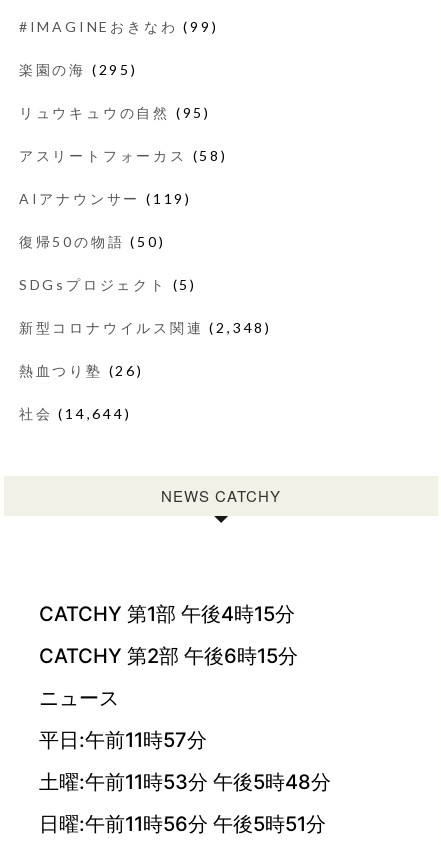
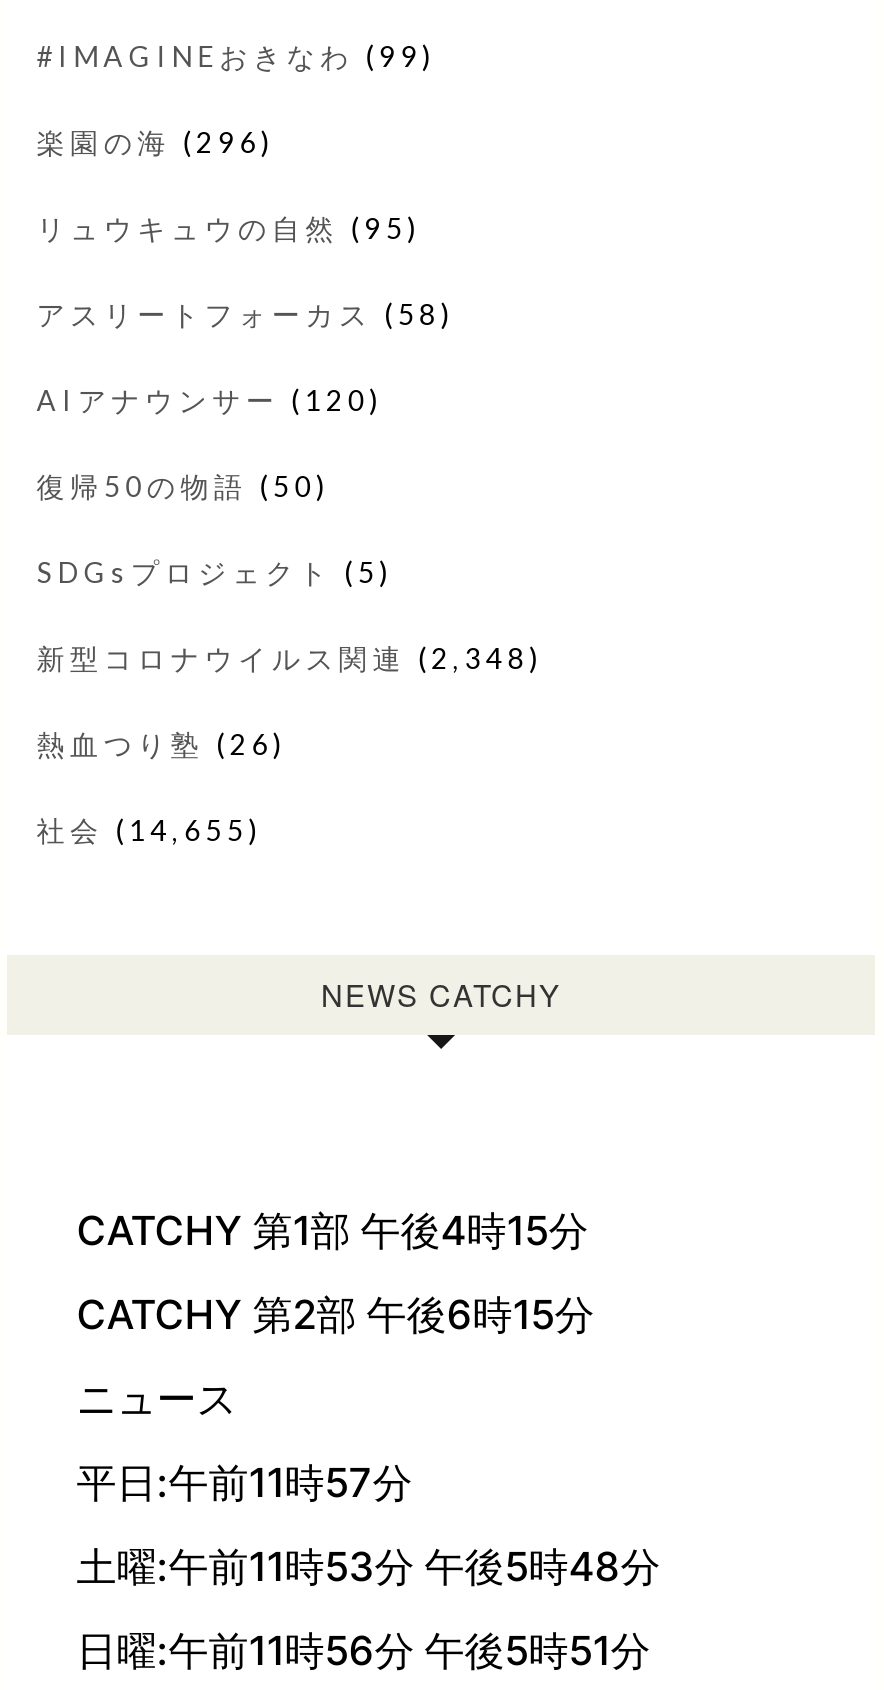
[19,61,138,78] 楽園の海(295) -> [36,125,274,159] 楽園の海(296)
[19,190,192,207] AIアナウンサー(119) -> [36,383,383,417] AIアナウンサー(120)
[19,405,131,422] 社会(14,644) -> [36,813,262,847] 社会(14,655)

